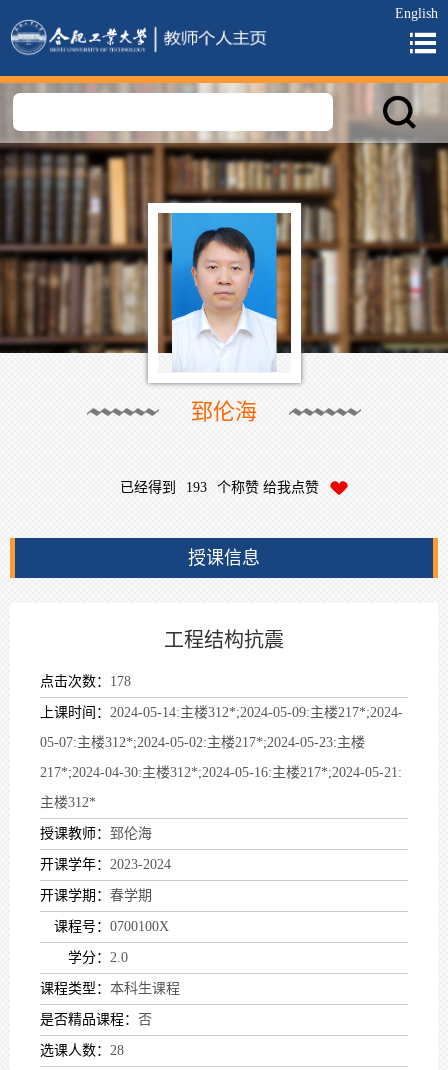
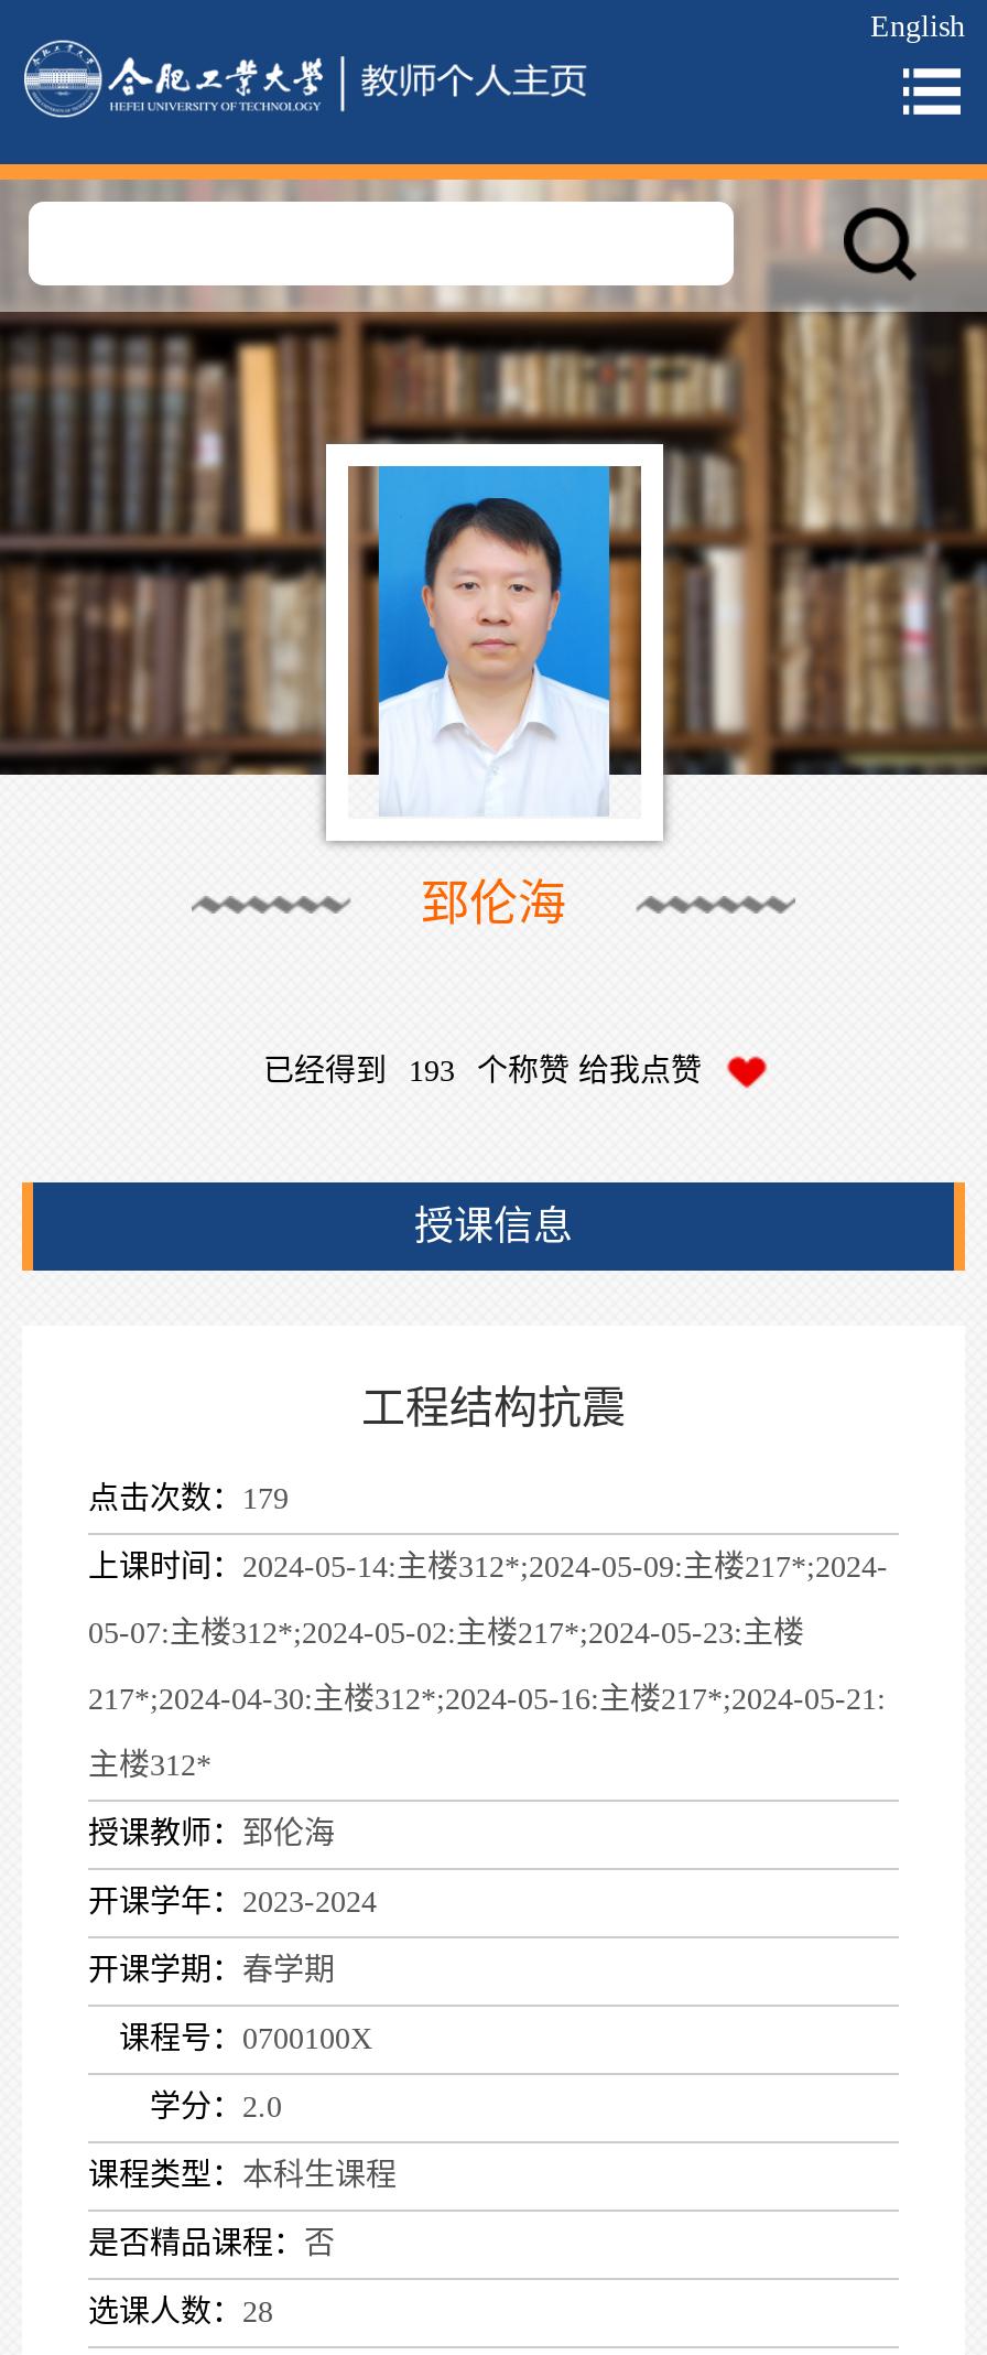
[40,674,131,689] 点击次数：178 -> [88,1482,289,1515] 点击次数：179

